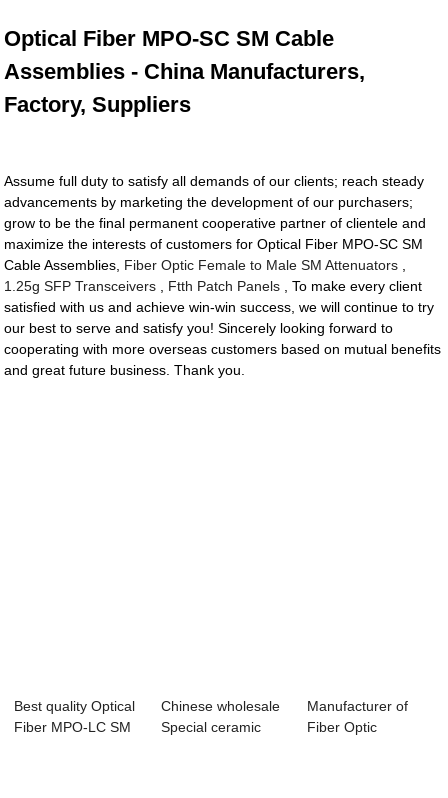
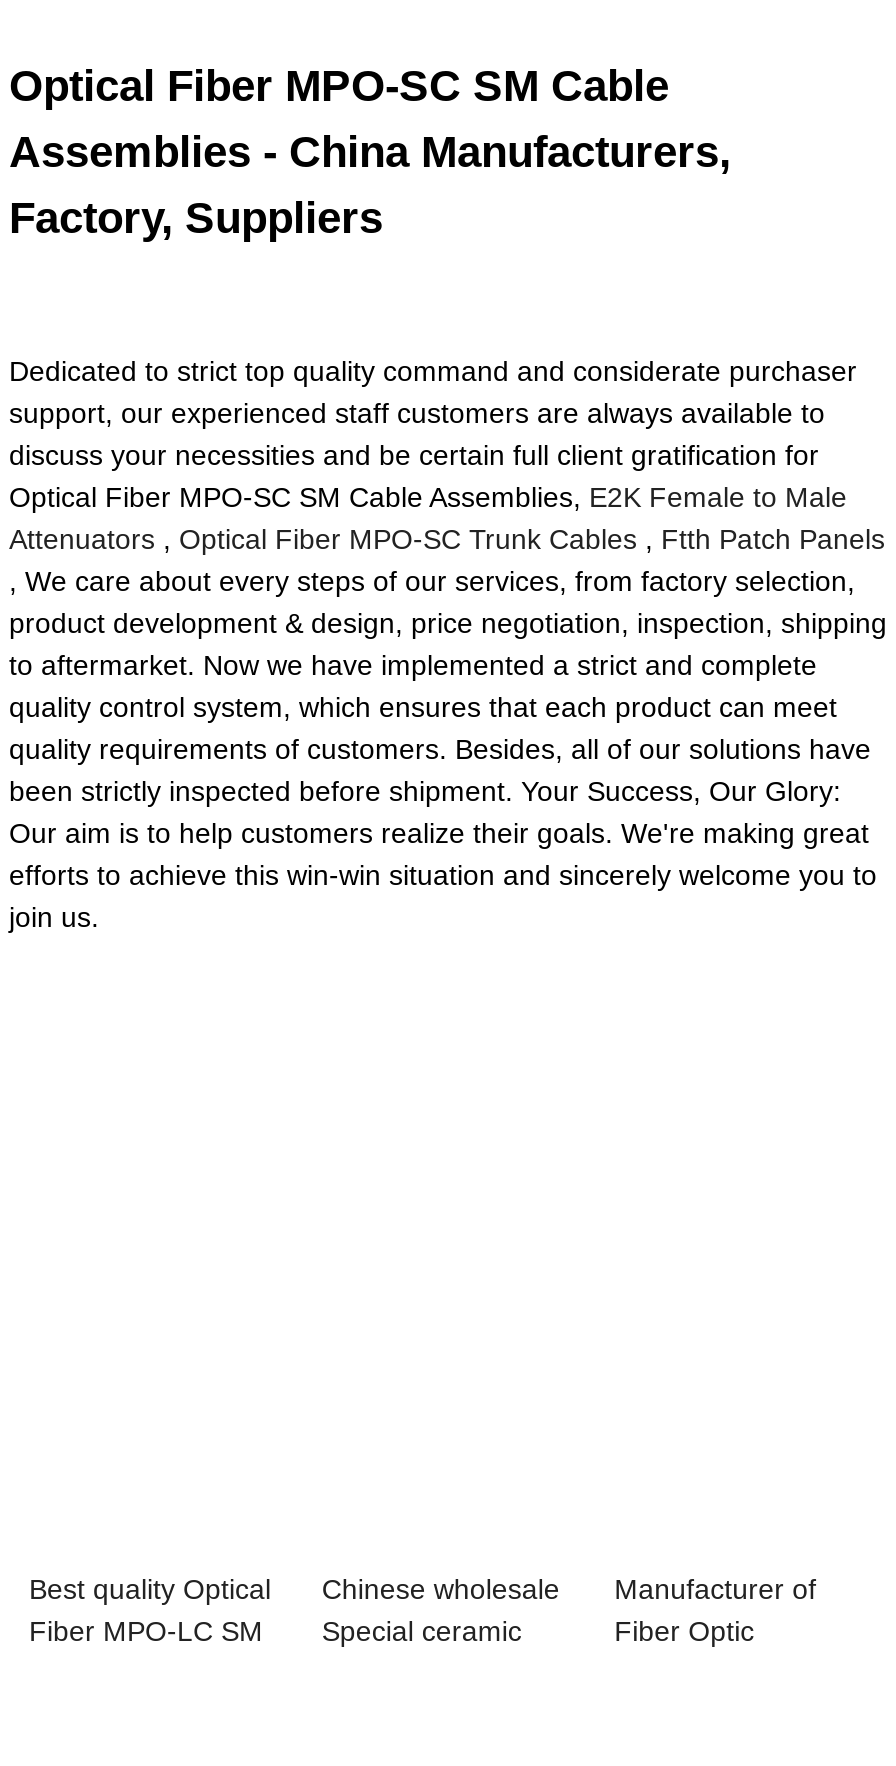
[4,173,441,378] Assume full duty to satisfy all demands of our clients; reach steady | advancements by marketing the development of our purchasers; | grow to be the final permanent cooperative partner of clientele and | maximize the interests of customers for Optical Fiber MPO-SC SM | Cable Assemblies, Fiber Optic Female to Male SM Attenuators, | 1.25g SFP Transceivers, Ftth Patch Panels, To make every client | satisfied with us and achieve win-win success, we will continue to try | our best to serve and satisfy you! Sincerely looking forward to | cooperating with more overseas customers based on mutual benefits | and great future business. Thank you. -> [9,355,887,933] Dedicated to strict top quality command and considerate purchaser | support, our experienced staff customers are always available to | discuss your necessities and be certain full client gratification for | Optical Fiber MPO-SC SM Cable Assemblies, E2K Female to Male | Attenuators, Optical Fiber MPO-SC Trunk Cables, Ftth Patch Panels | , We care about every steps of our services, from factory selection, | product development & design, price negotiation, inspection, shipping | to aftermarket. Now we have implemented a strict and complete | quality control system, which ensures that each product can meet | quality requirements of customers. Besides, all of our solutions have | been strictly inspected before shipment. Your Success, Our Glory: | Our aim is to help customers realize their goals. We're making great | efforts to achieve this win-win situation and sincerely welcome you to | join us.

